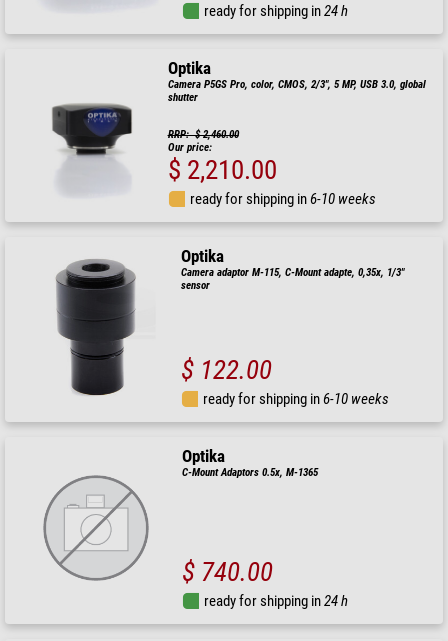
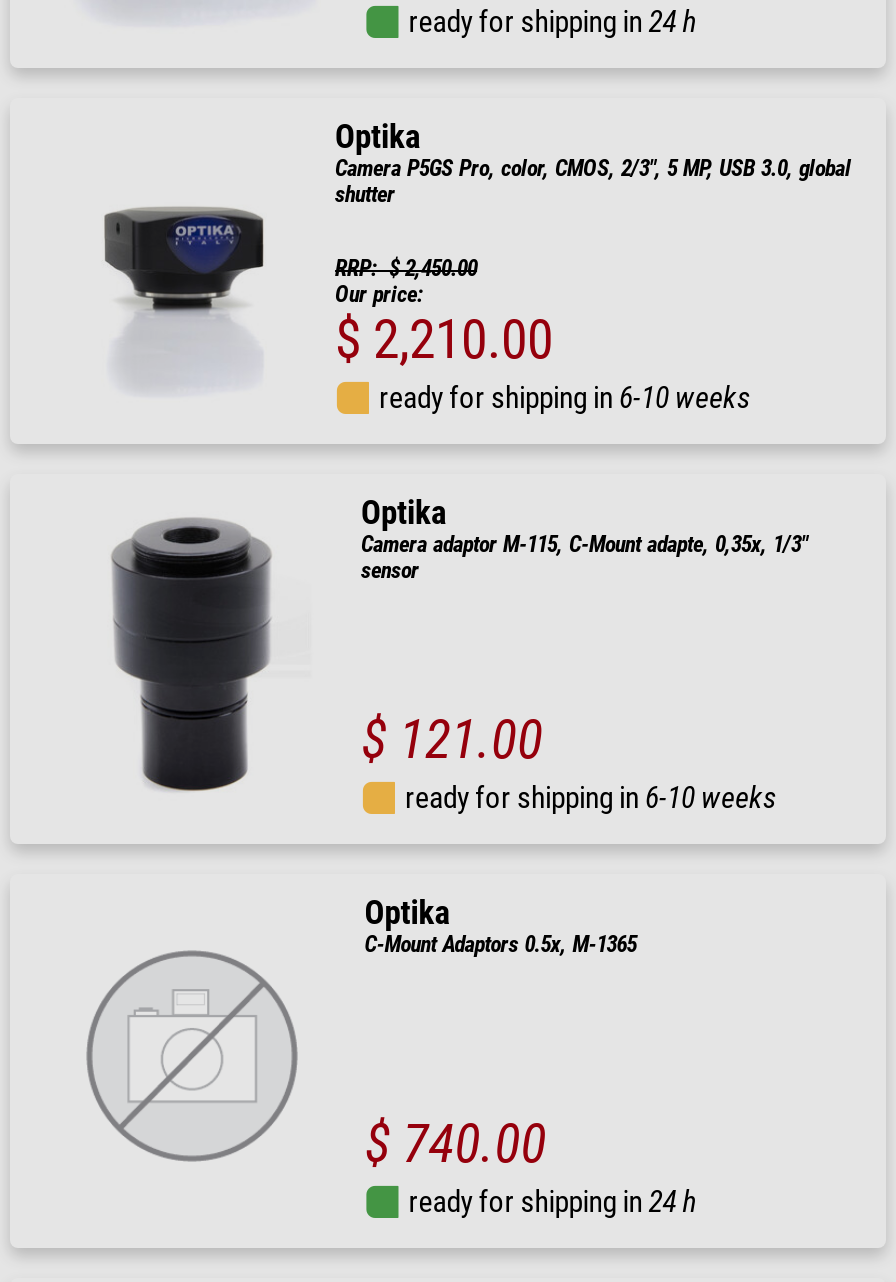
[167,127,238,140] RRP: $ 2,460.00 -> [335,255,477,281] RRP: $ 2,450.00
[180,354,271,386] $ 122.00 -> [361,708,543,772] $ 121.00

